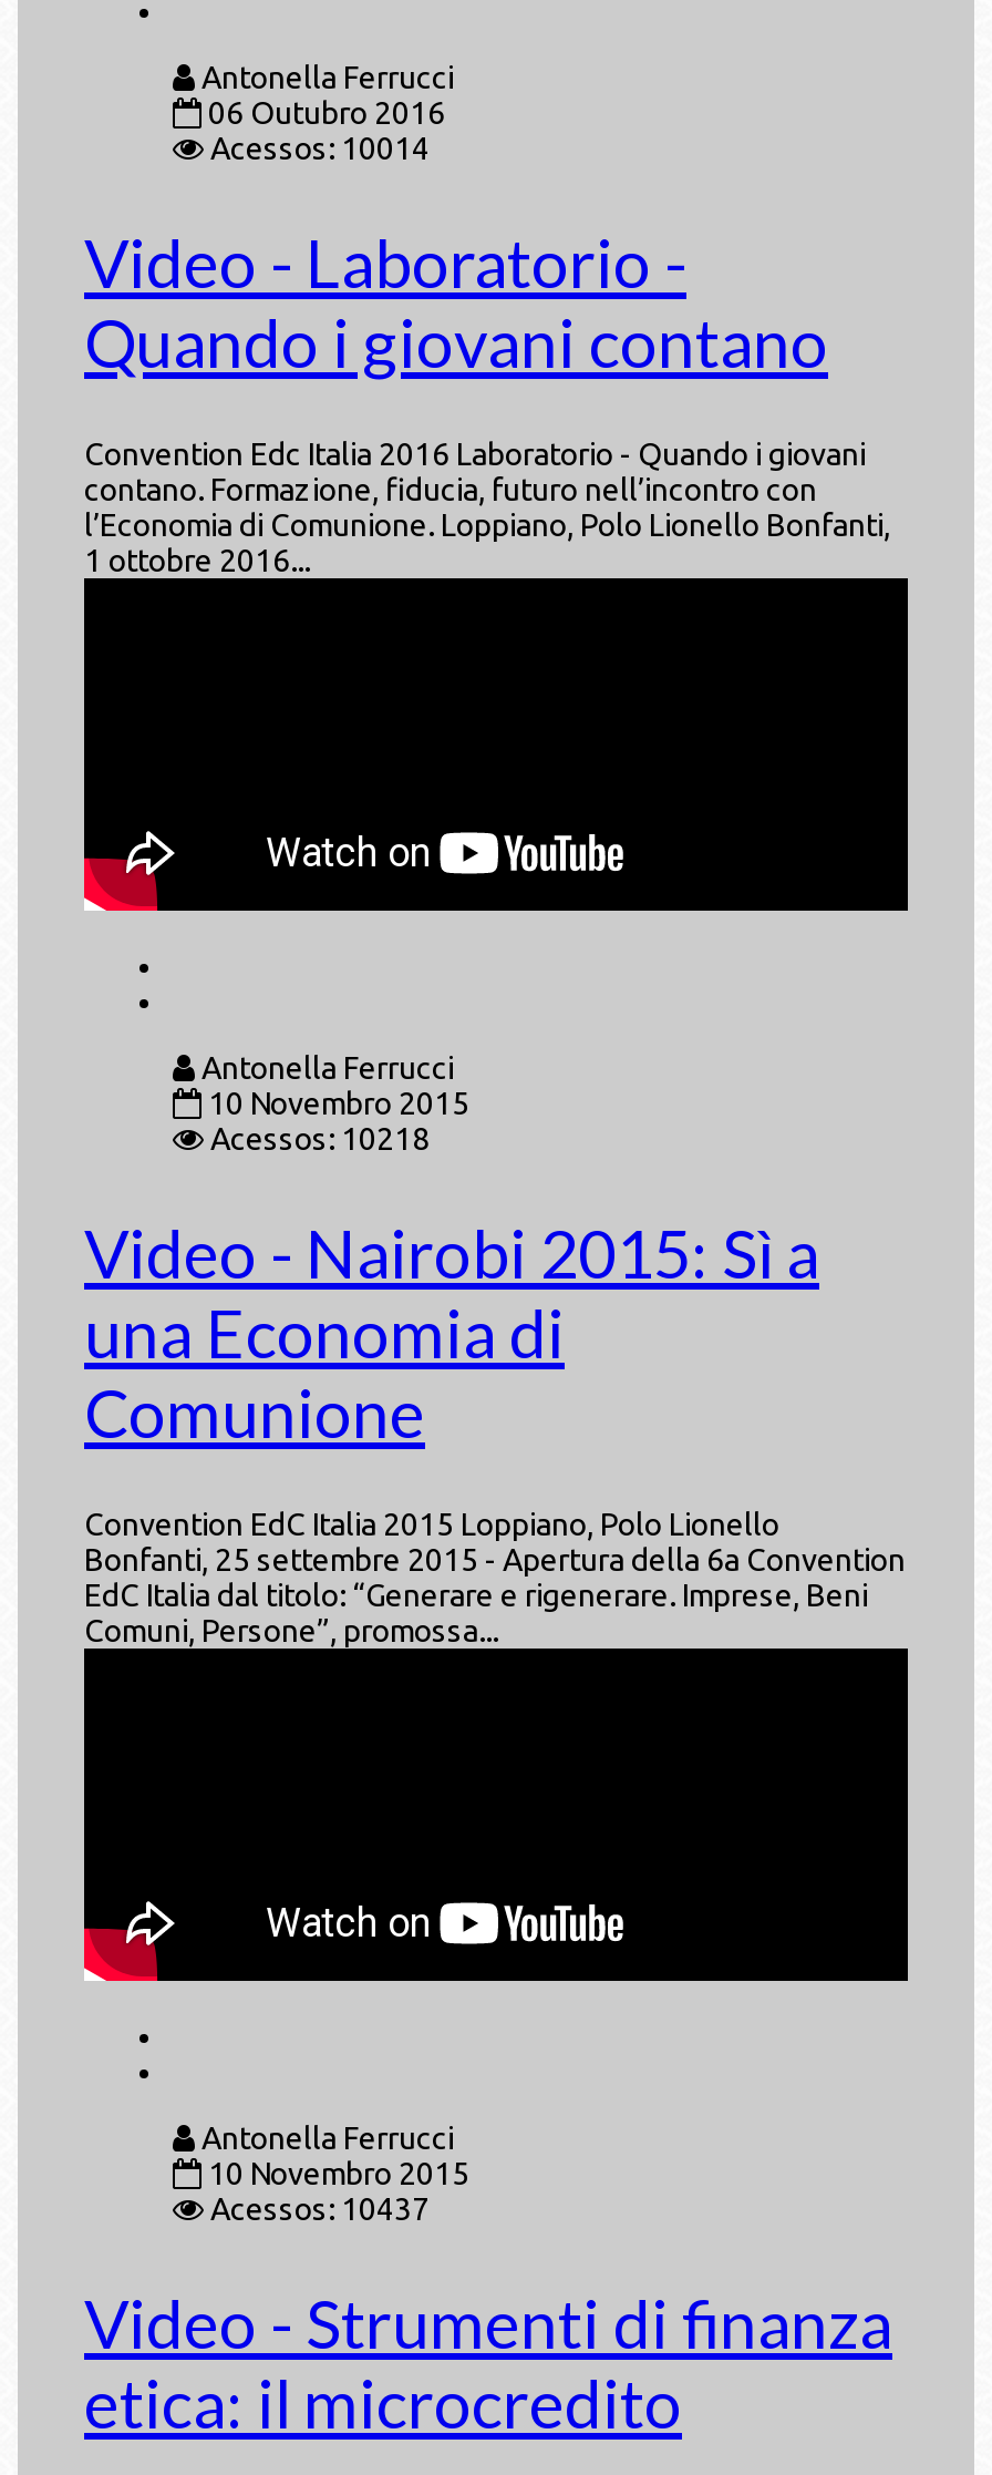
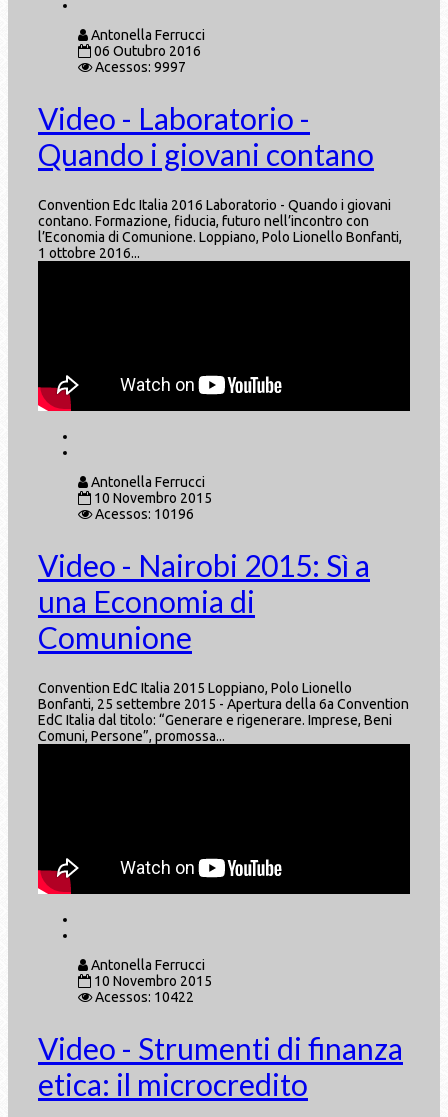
[210,132,430,167] Acessos: 10014 -> [95,59,186,75] Acessos: 9997
[210,1122,430,1157] Acessos: 10218 -> [95,506,194,522] Acessos: 10196
[210,2191,430,2227] Acessos: 10437 -> [95,989,194,1005] Acessos: 10422

